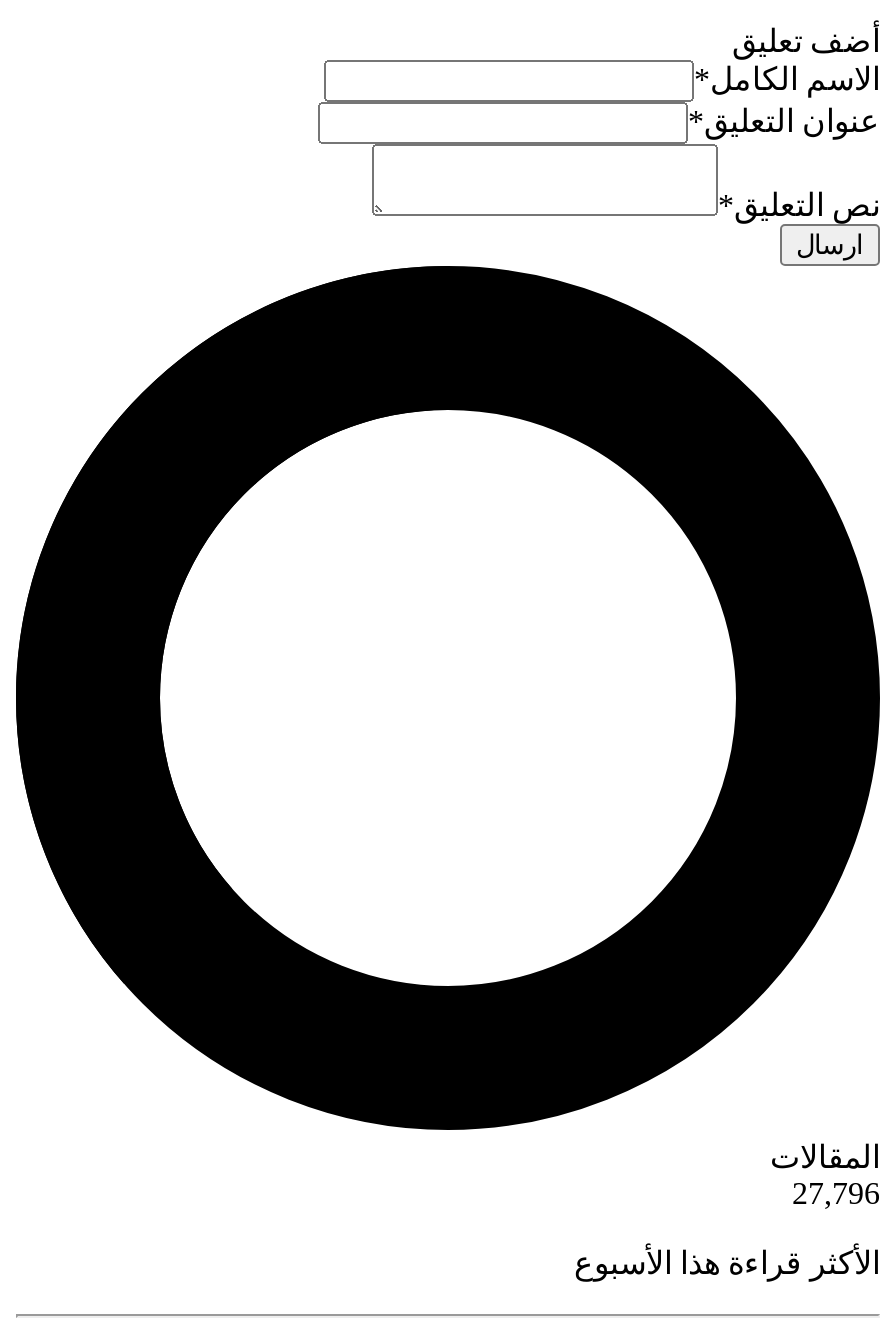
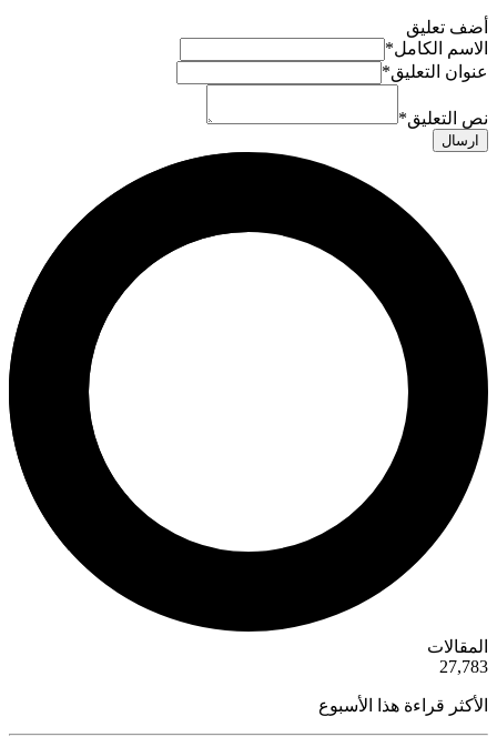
[792,1175,880,1209] 27,796 -> [439,657,488,676] 27,783

